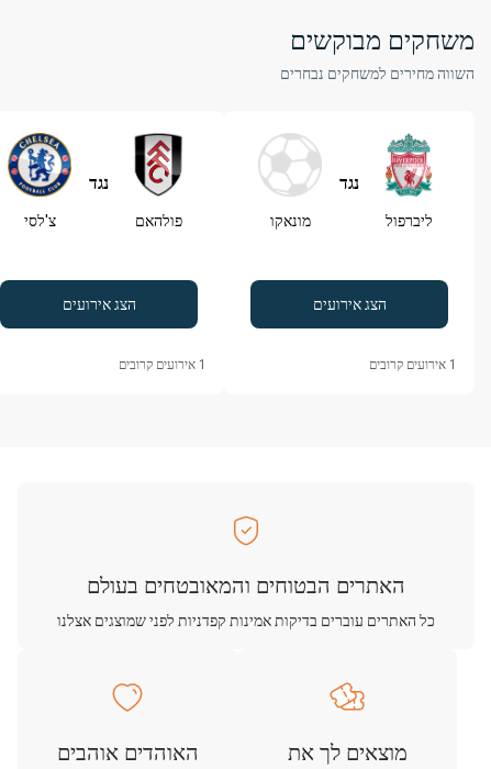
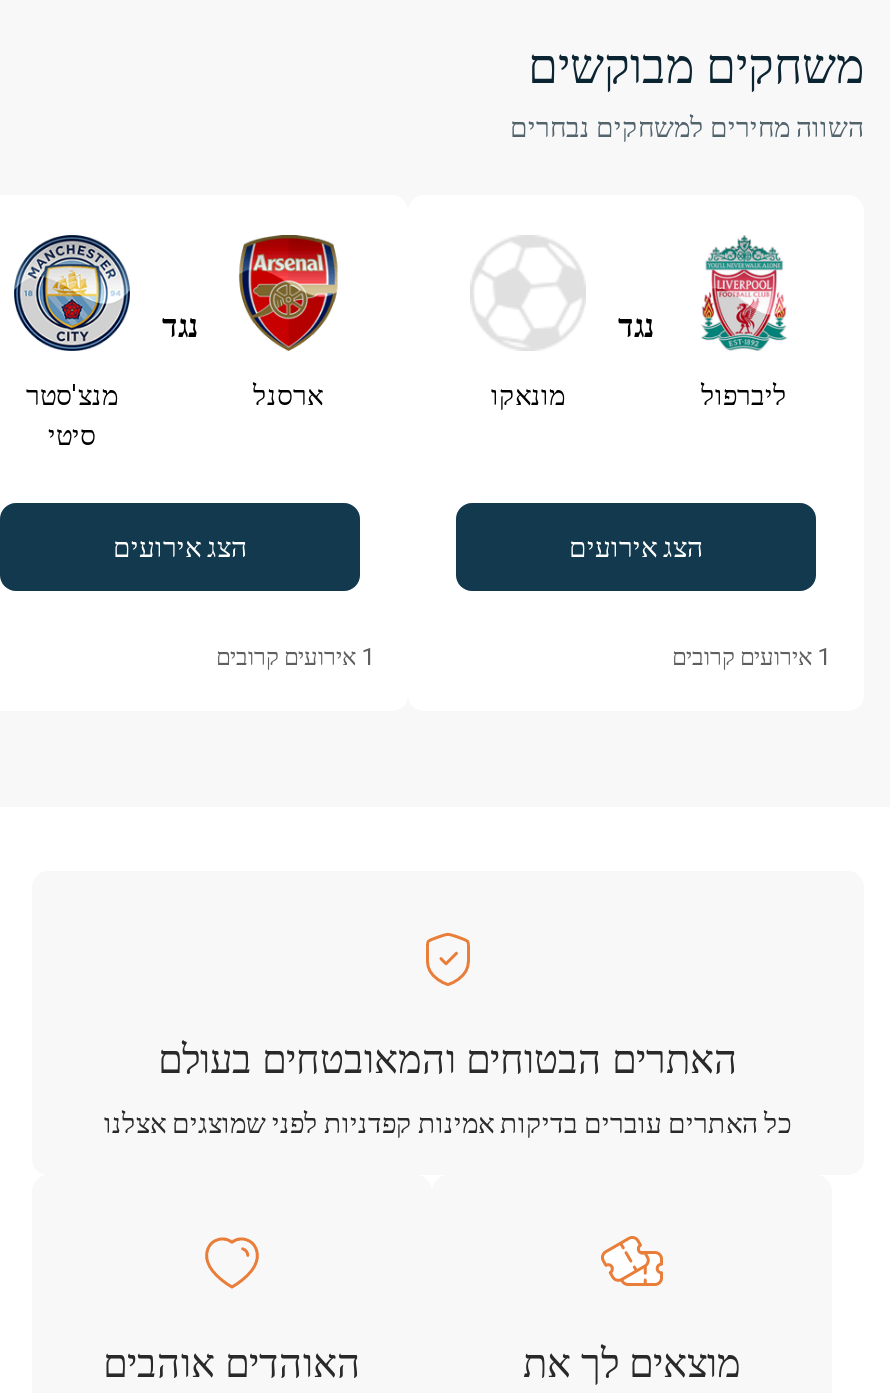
[7,132,182,230] [image] | פולהאם | צ'לסי -> [12,233,323,451] [image] | ארסנל | מנצ'סטר | סיטי
[131,133,186,196] [image] -> [236,233,340,351] [image]

